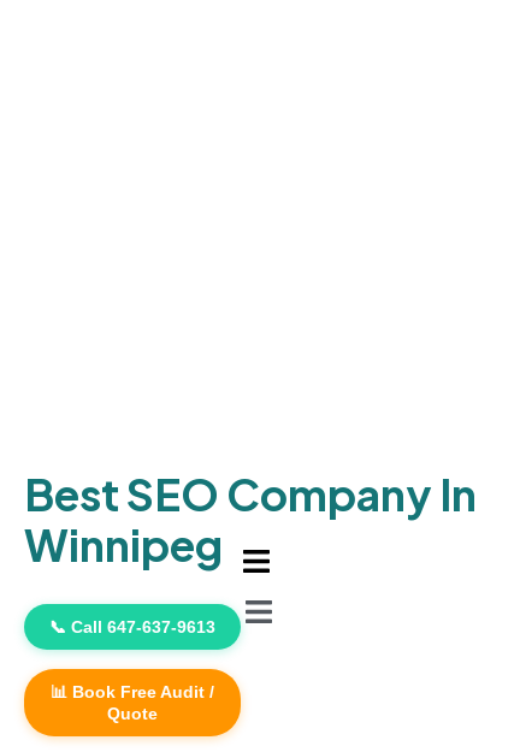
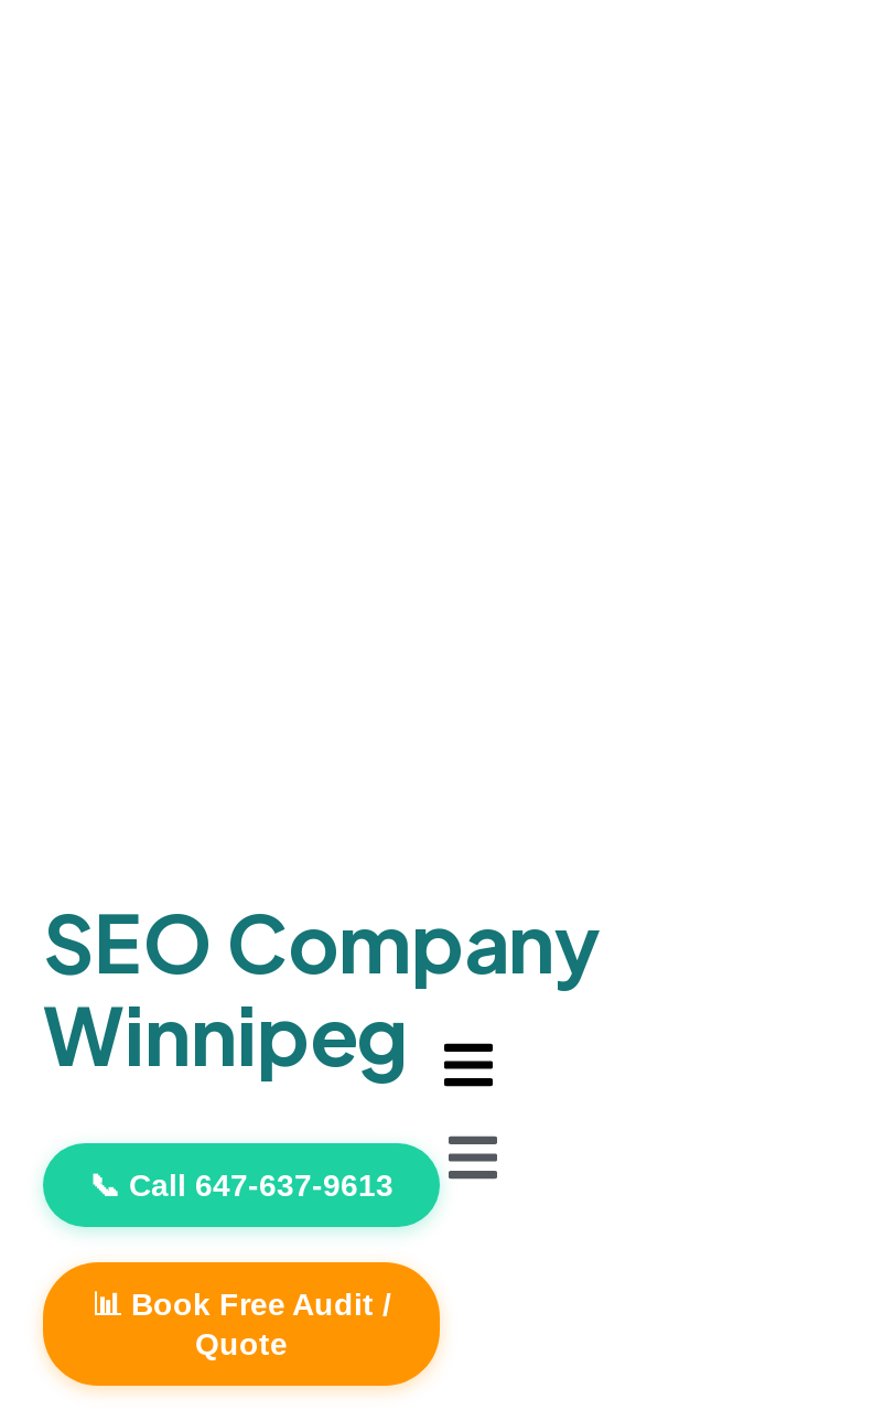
[24,467,477,521] Best SEO Company In -> [43,892,603,991] SEO Company

